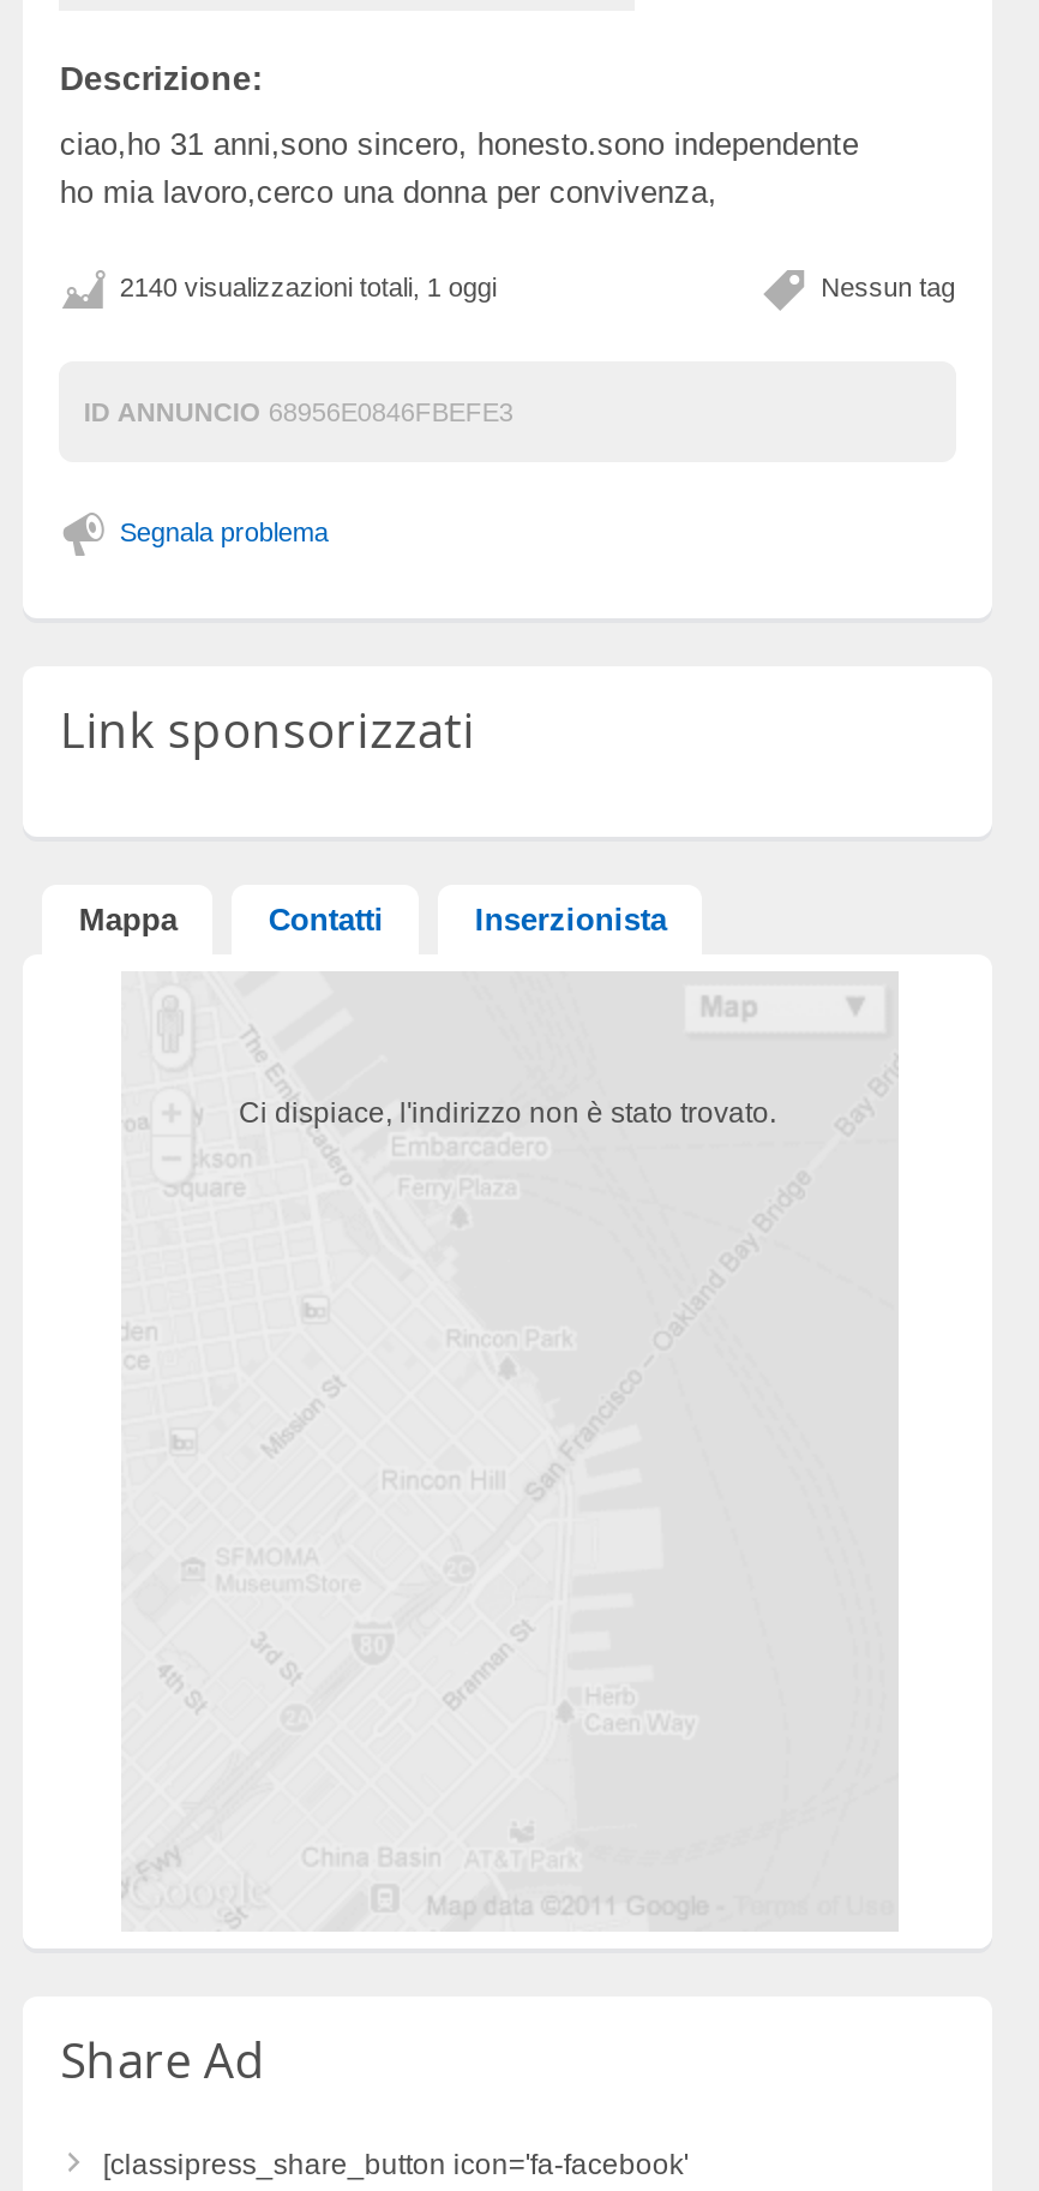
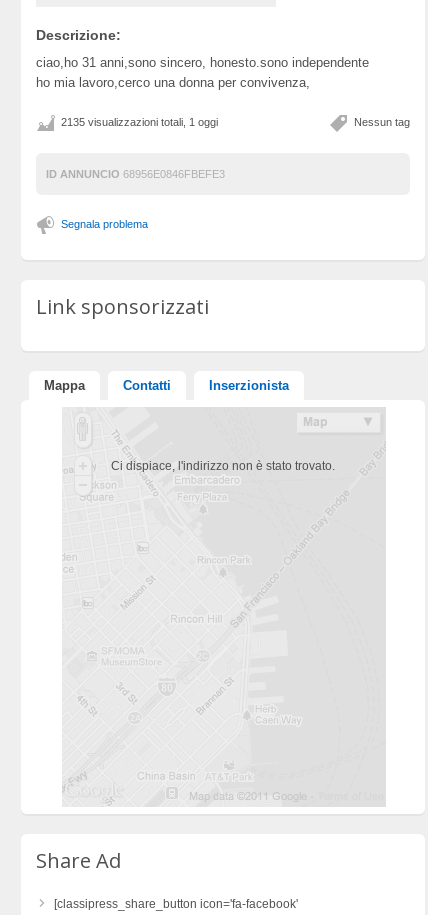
[120,271,496,300] 2140 visualizzazioni totali, 1 oggi -> [61,115,218,127] 2135 visualizzazioni totali, 1 oggi

